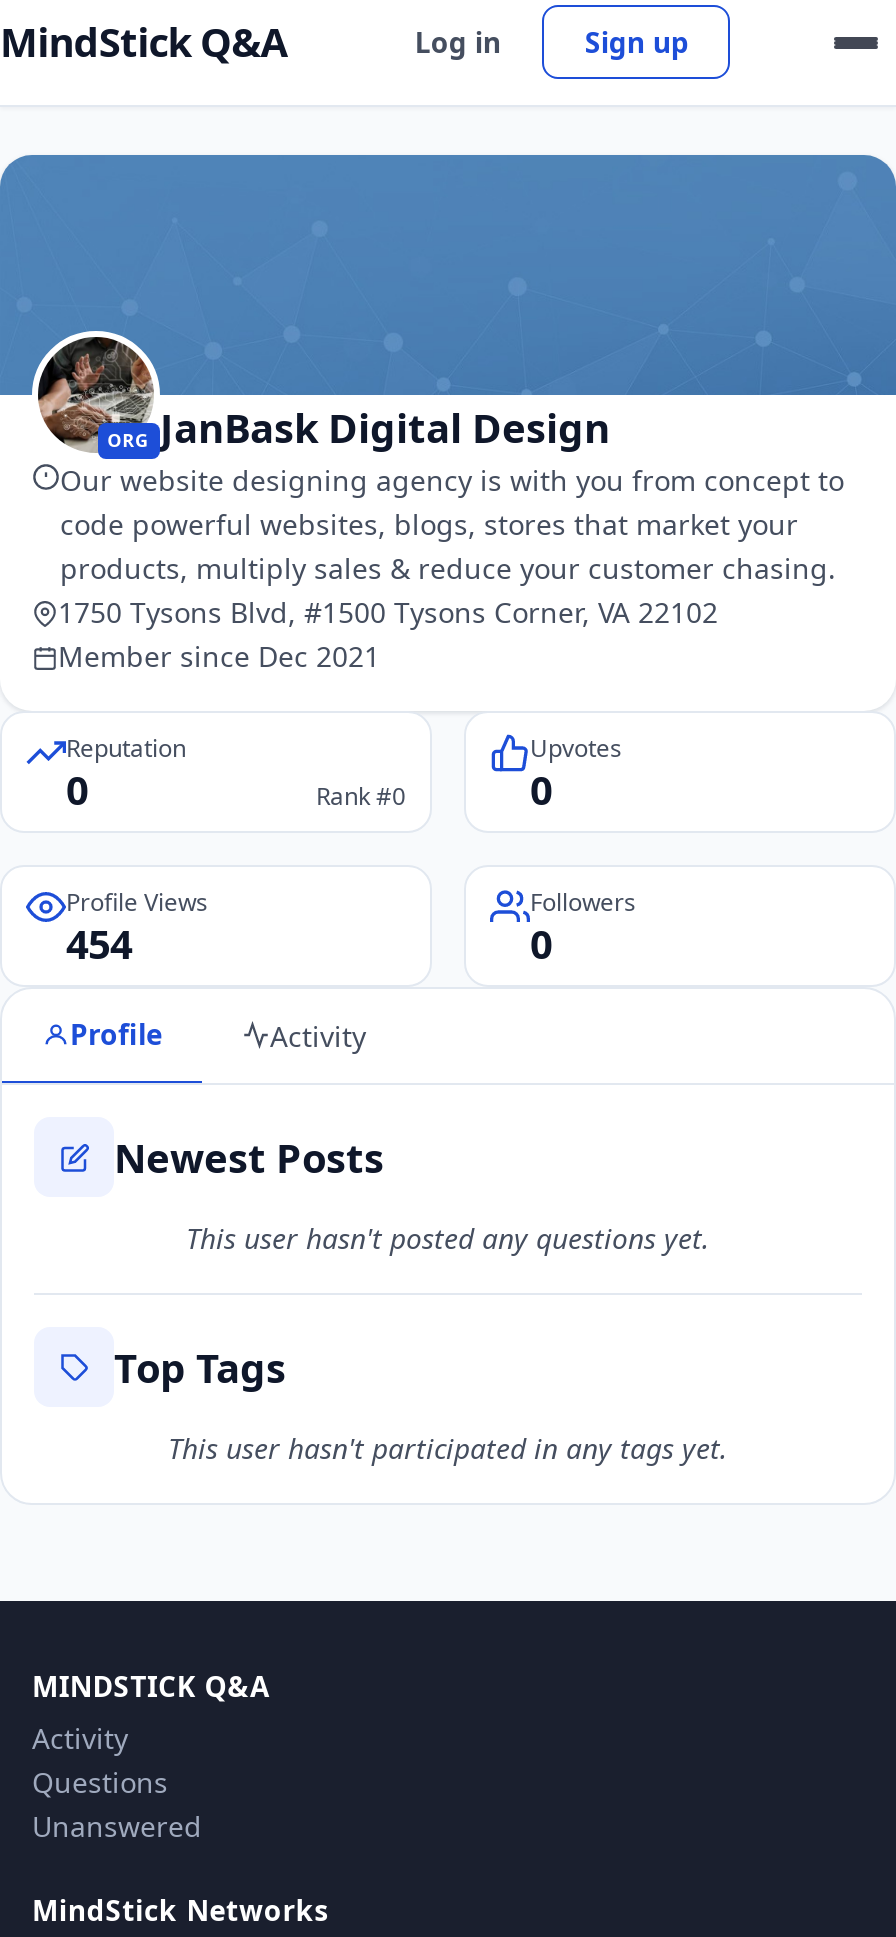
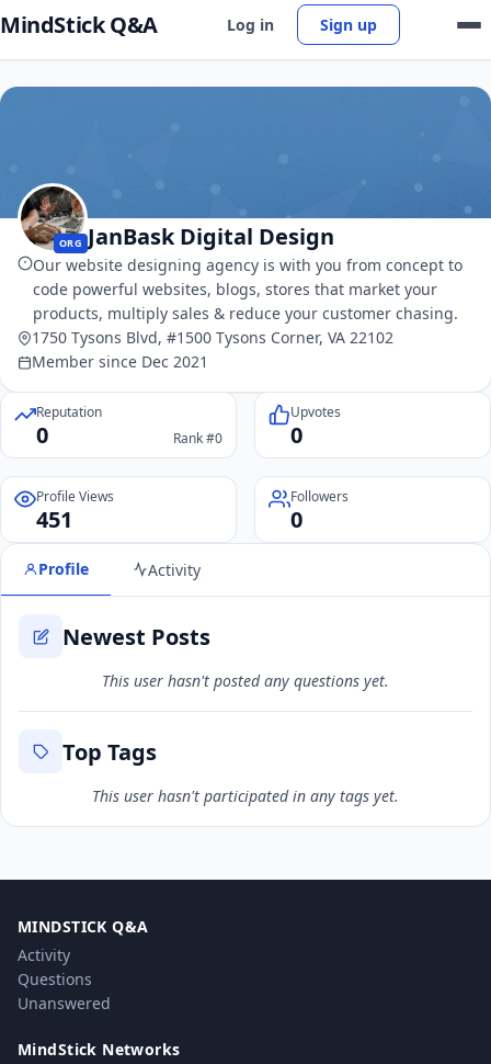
[66,917,132,971] 454 -> [36,505,72,534] 451

